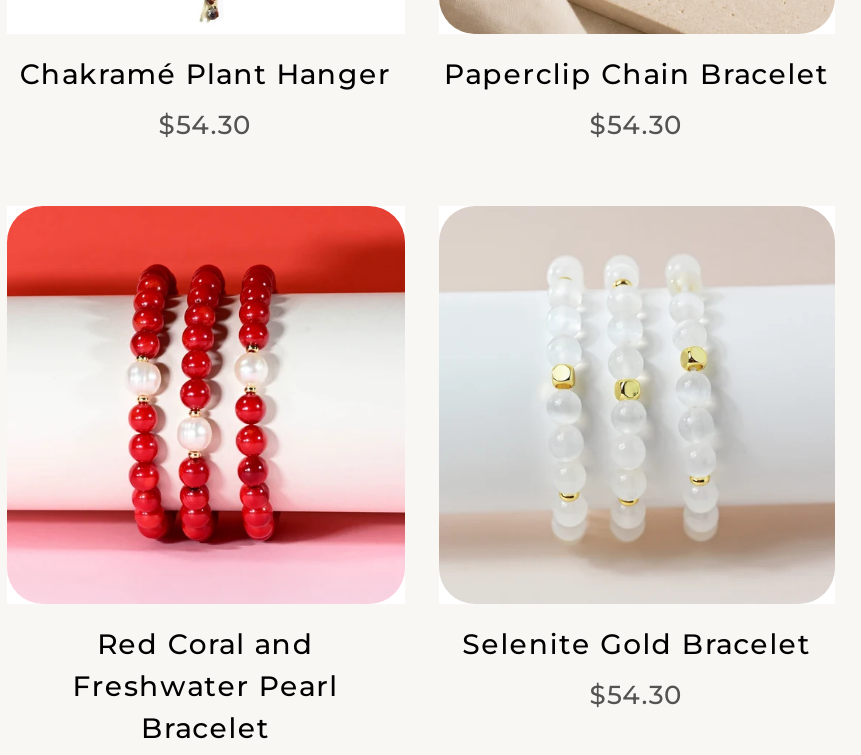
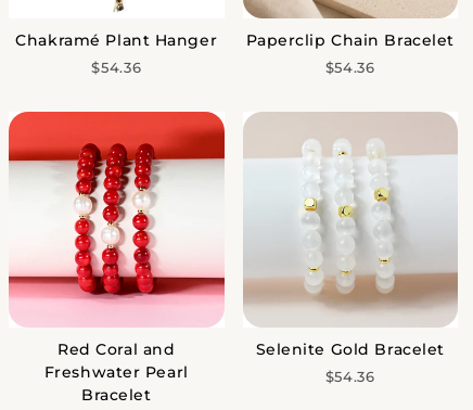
[159,108,252,140] $54.30 -> [91,59,141,76] $54.36
[590,108,683,140] $54.30 -> [325,59,375,76] $54.36
[590,677,683,709] $54.30 -> [325,367,375,385] $54.36

